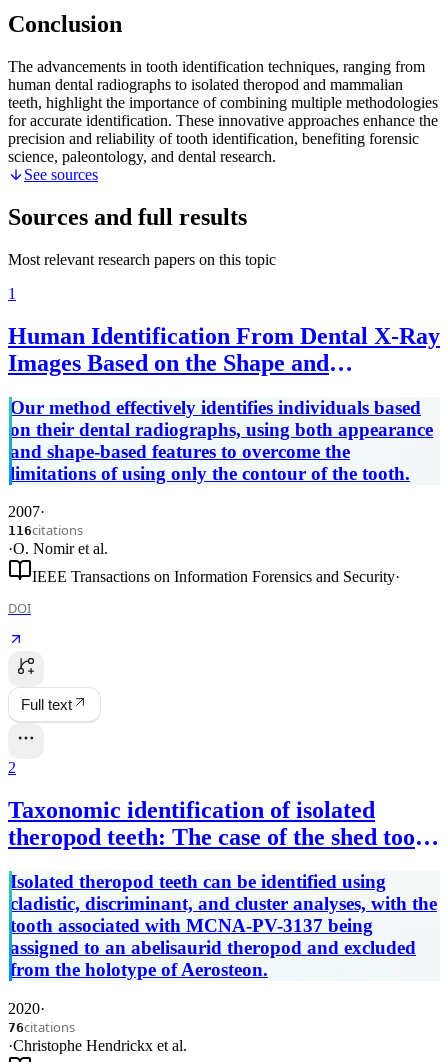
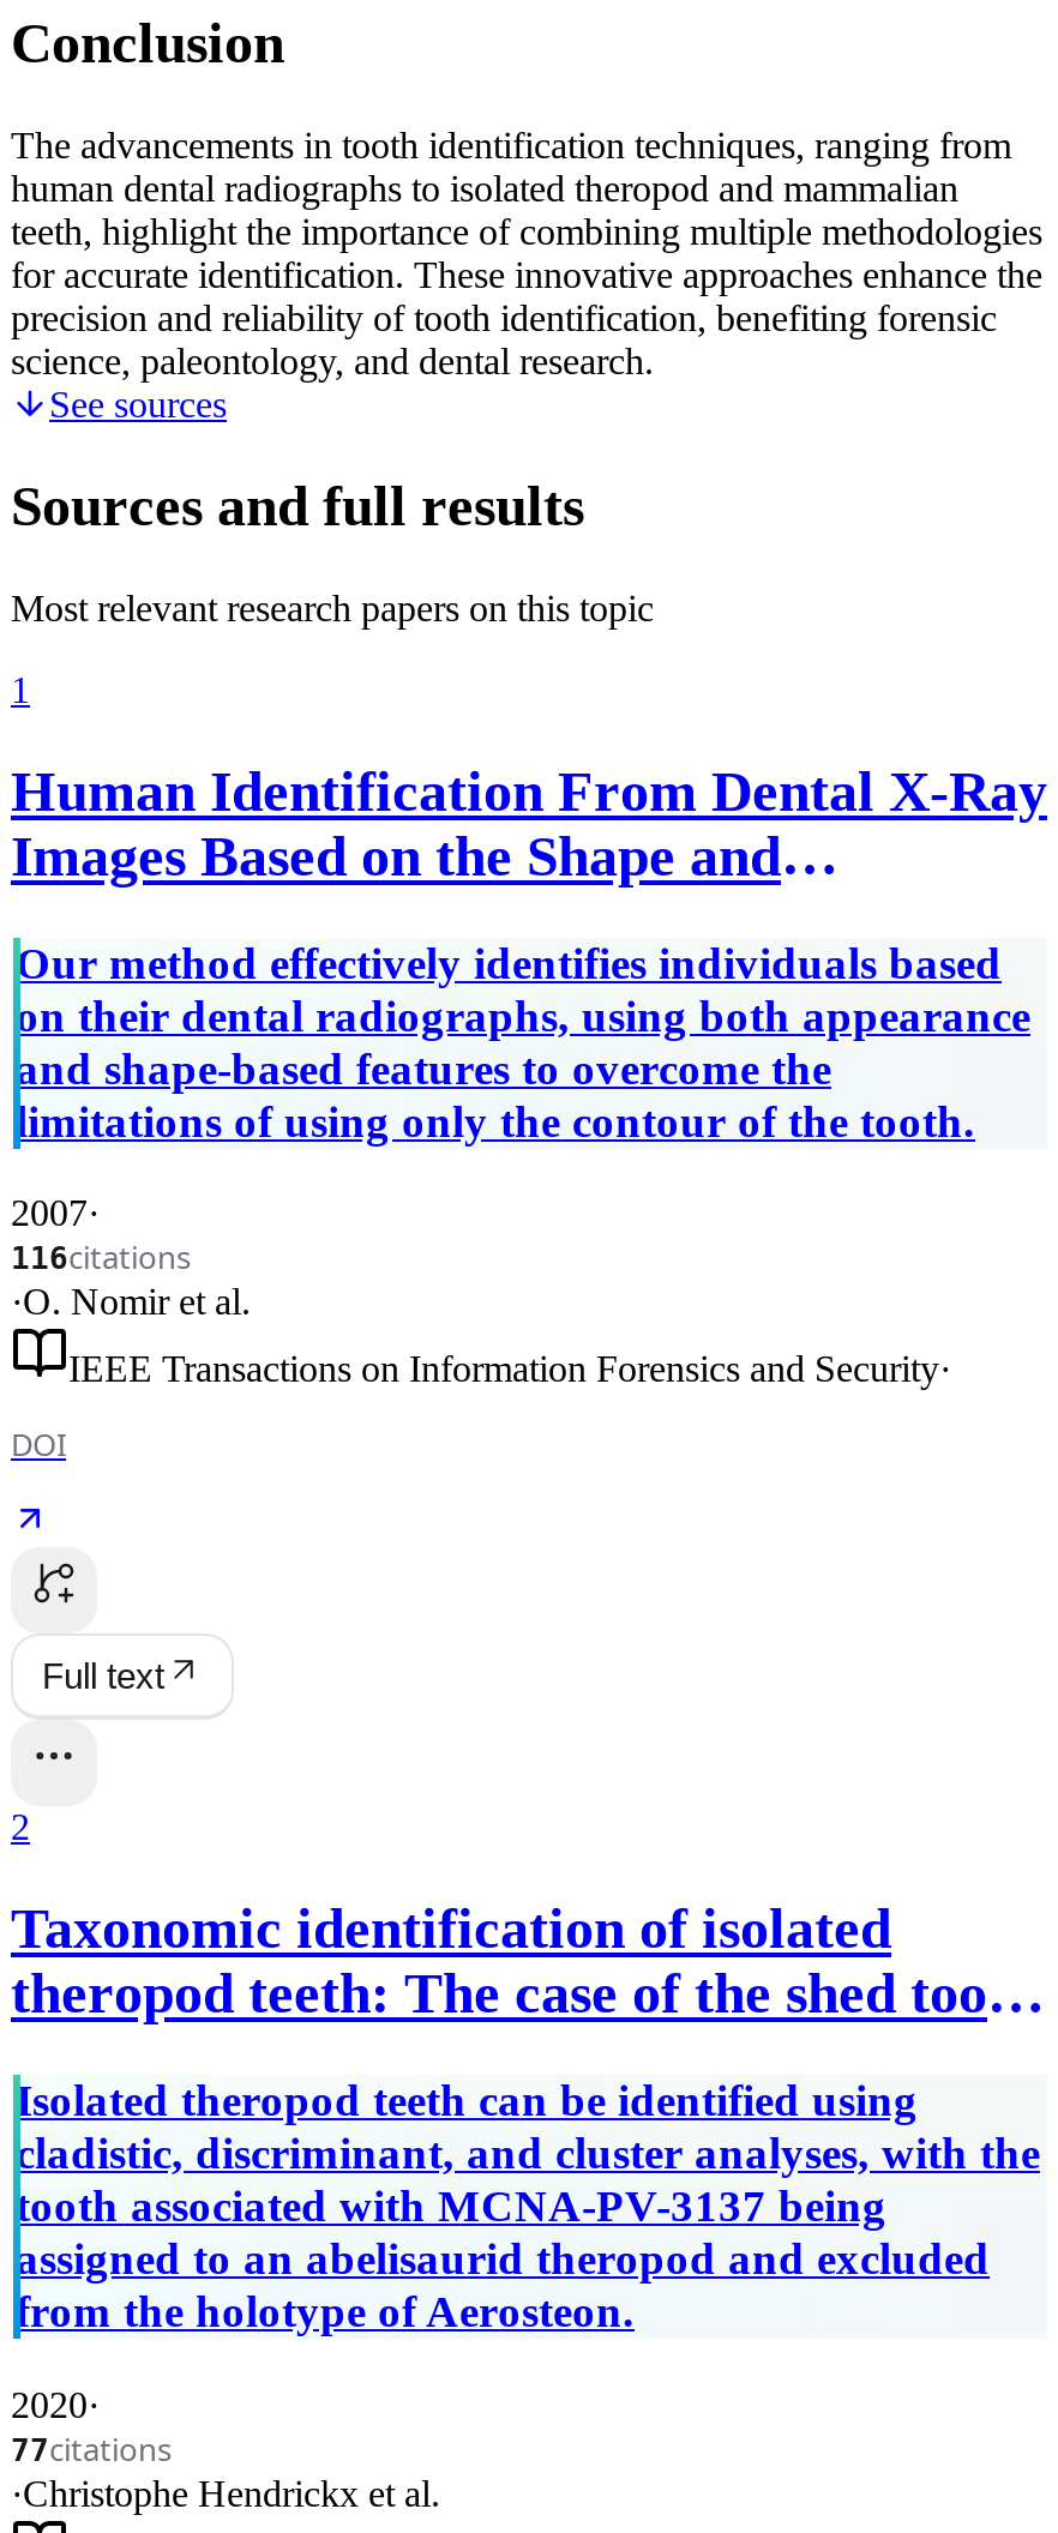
[8,1018,75,1036] 76citations -> [11,2427,172,2470] 77citations

